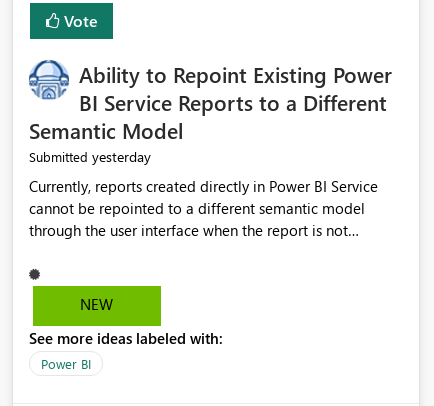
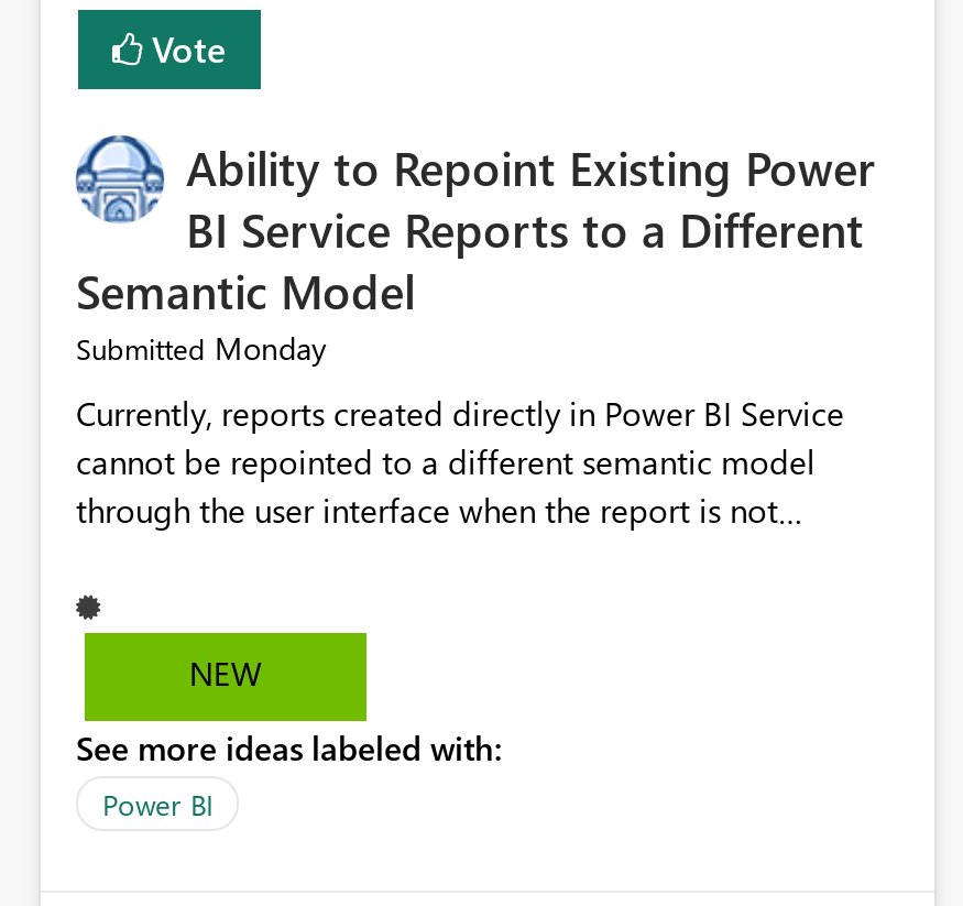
[29,147,151,166] Submitted yesterday -> [76,328,327,370] Submitted Monday

